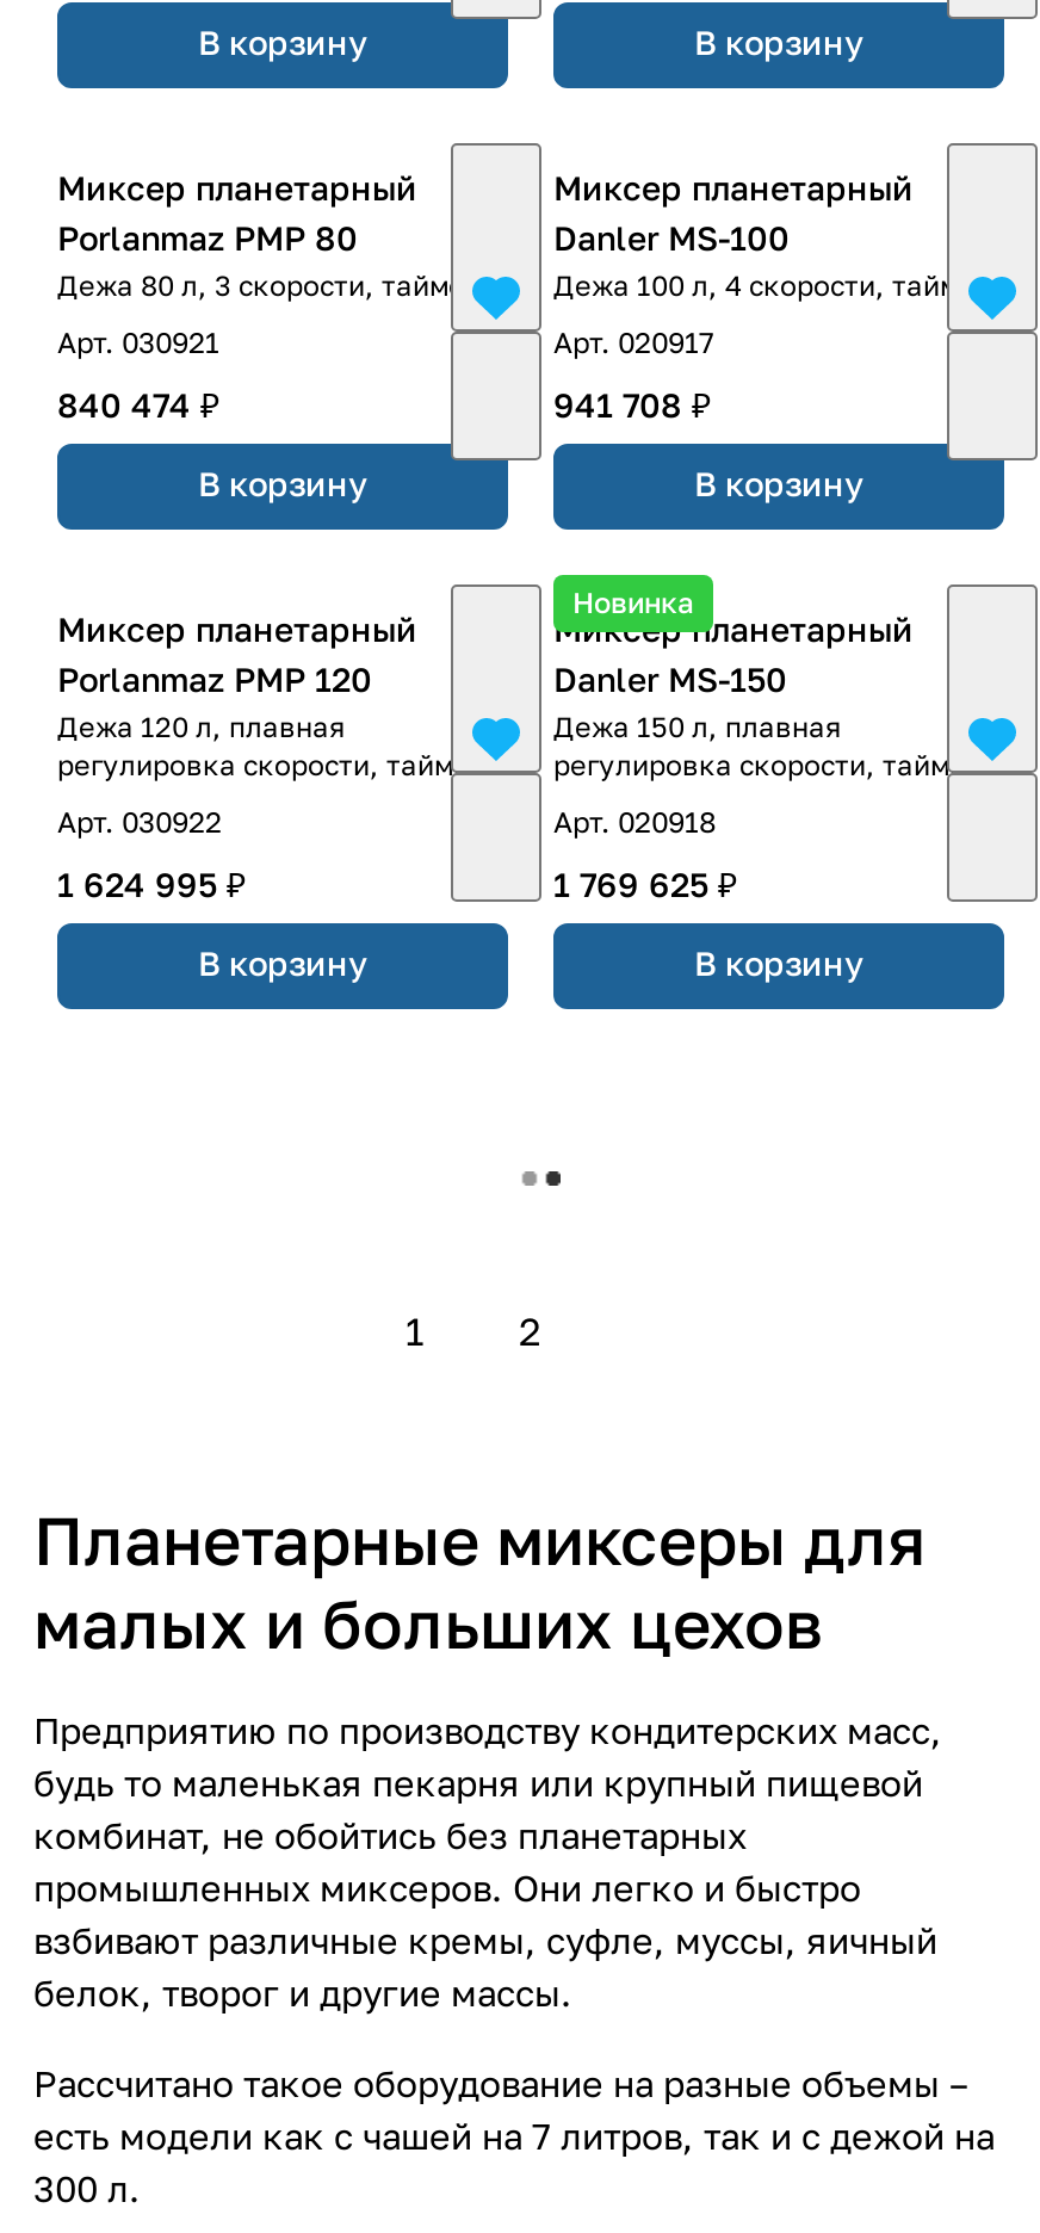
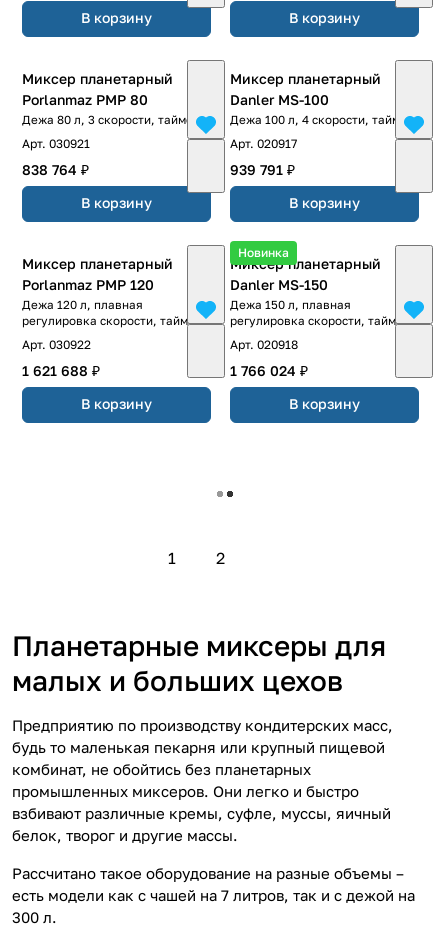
[57,384,219,424] 840 474 ₽ -> [22,161,89,178] 838 764 ₽
[553,384,711,424] 941 708 ₽ -> [230,161,295,178] 939 791 ₽
[57,863,246,904] 1 624 995 ₽ -> [22,362,100,379] 1 621 688 ₽
[553,863,737,904] 1 769 625 ₽ -> [230,362,308,379] 1 766 024 ₽

